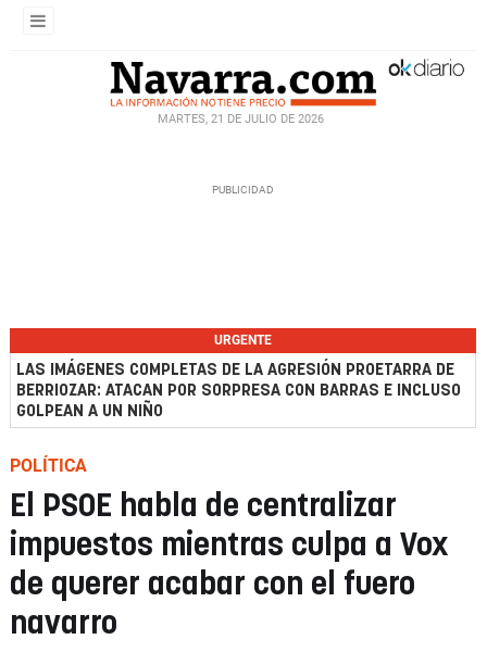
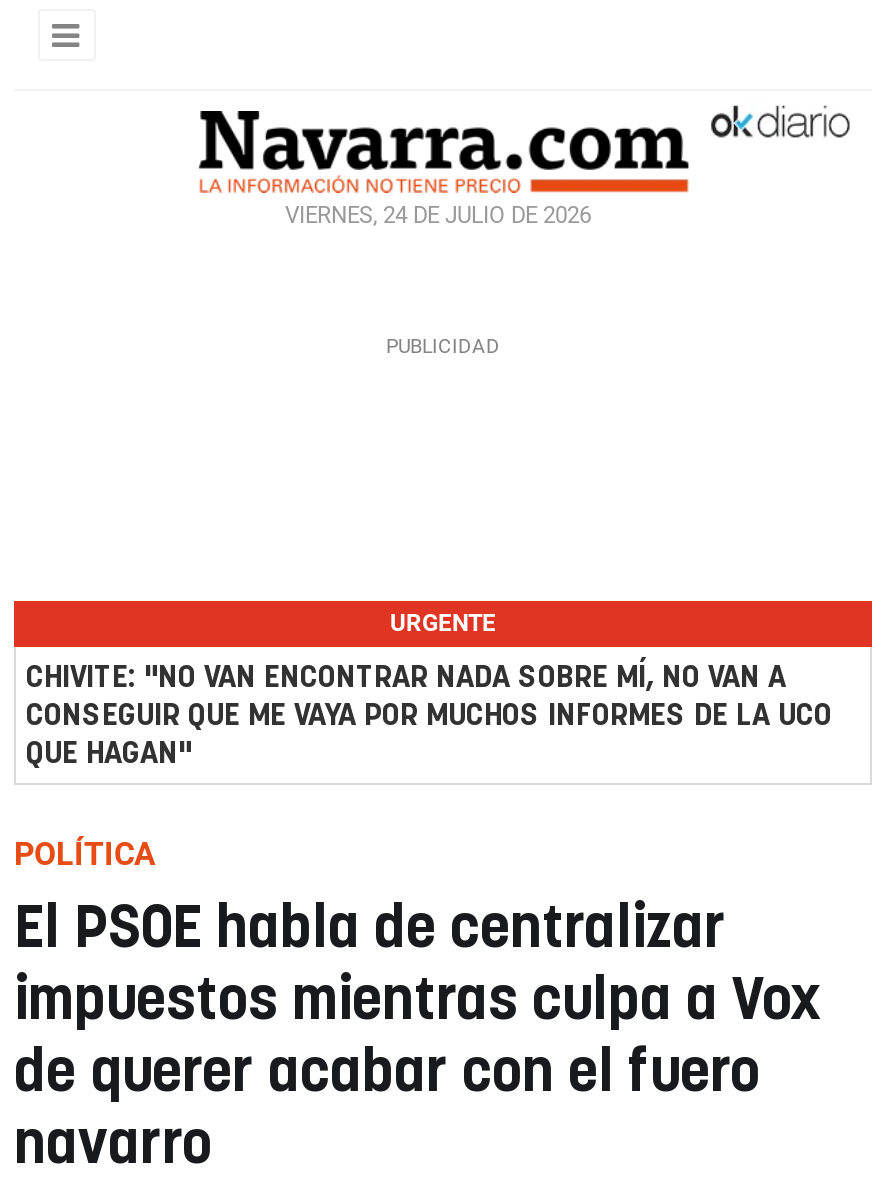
[157,112,323,126] MARTES, 21 DE JULIO DE 2026 -> [285,203,591,229] VIERNES, 24 DE JULIO DE 2026
[16,362,461,419] LAS IMÁGENES COMPLETAS DE LA AGRESIÓN PROETARRA DE | BERRIOZAR: ATACAN POR SORPRESA CON BARRAS E INCLUSO | GOLPEAN A UN NIÑO -> [26,663,832,769] CHIVITE: "NO VAN ENCONTRAR NADA SOBRE MÍ, NO VAN A | CONSEGUIR QUE ME VAYA POR MUCHOS INFORMES DE LA UCO | QUE HAGAN"

